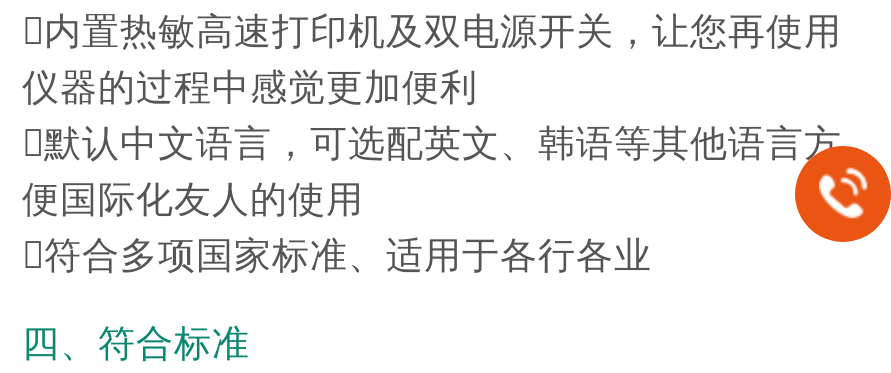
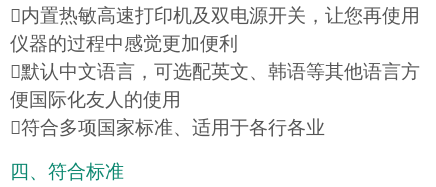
[793,144,885,244] [image] -> none

